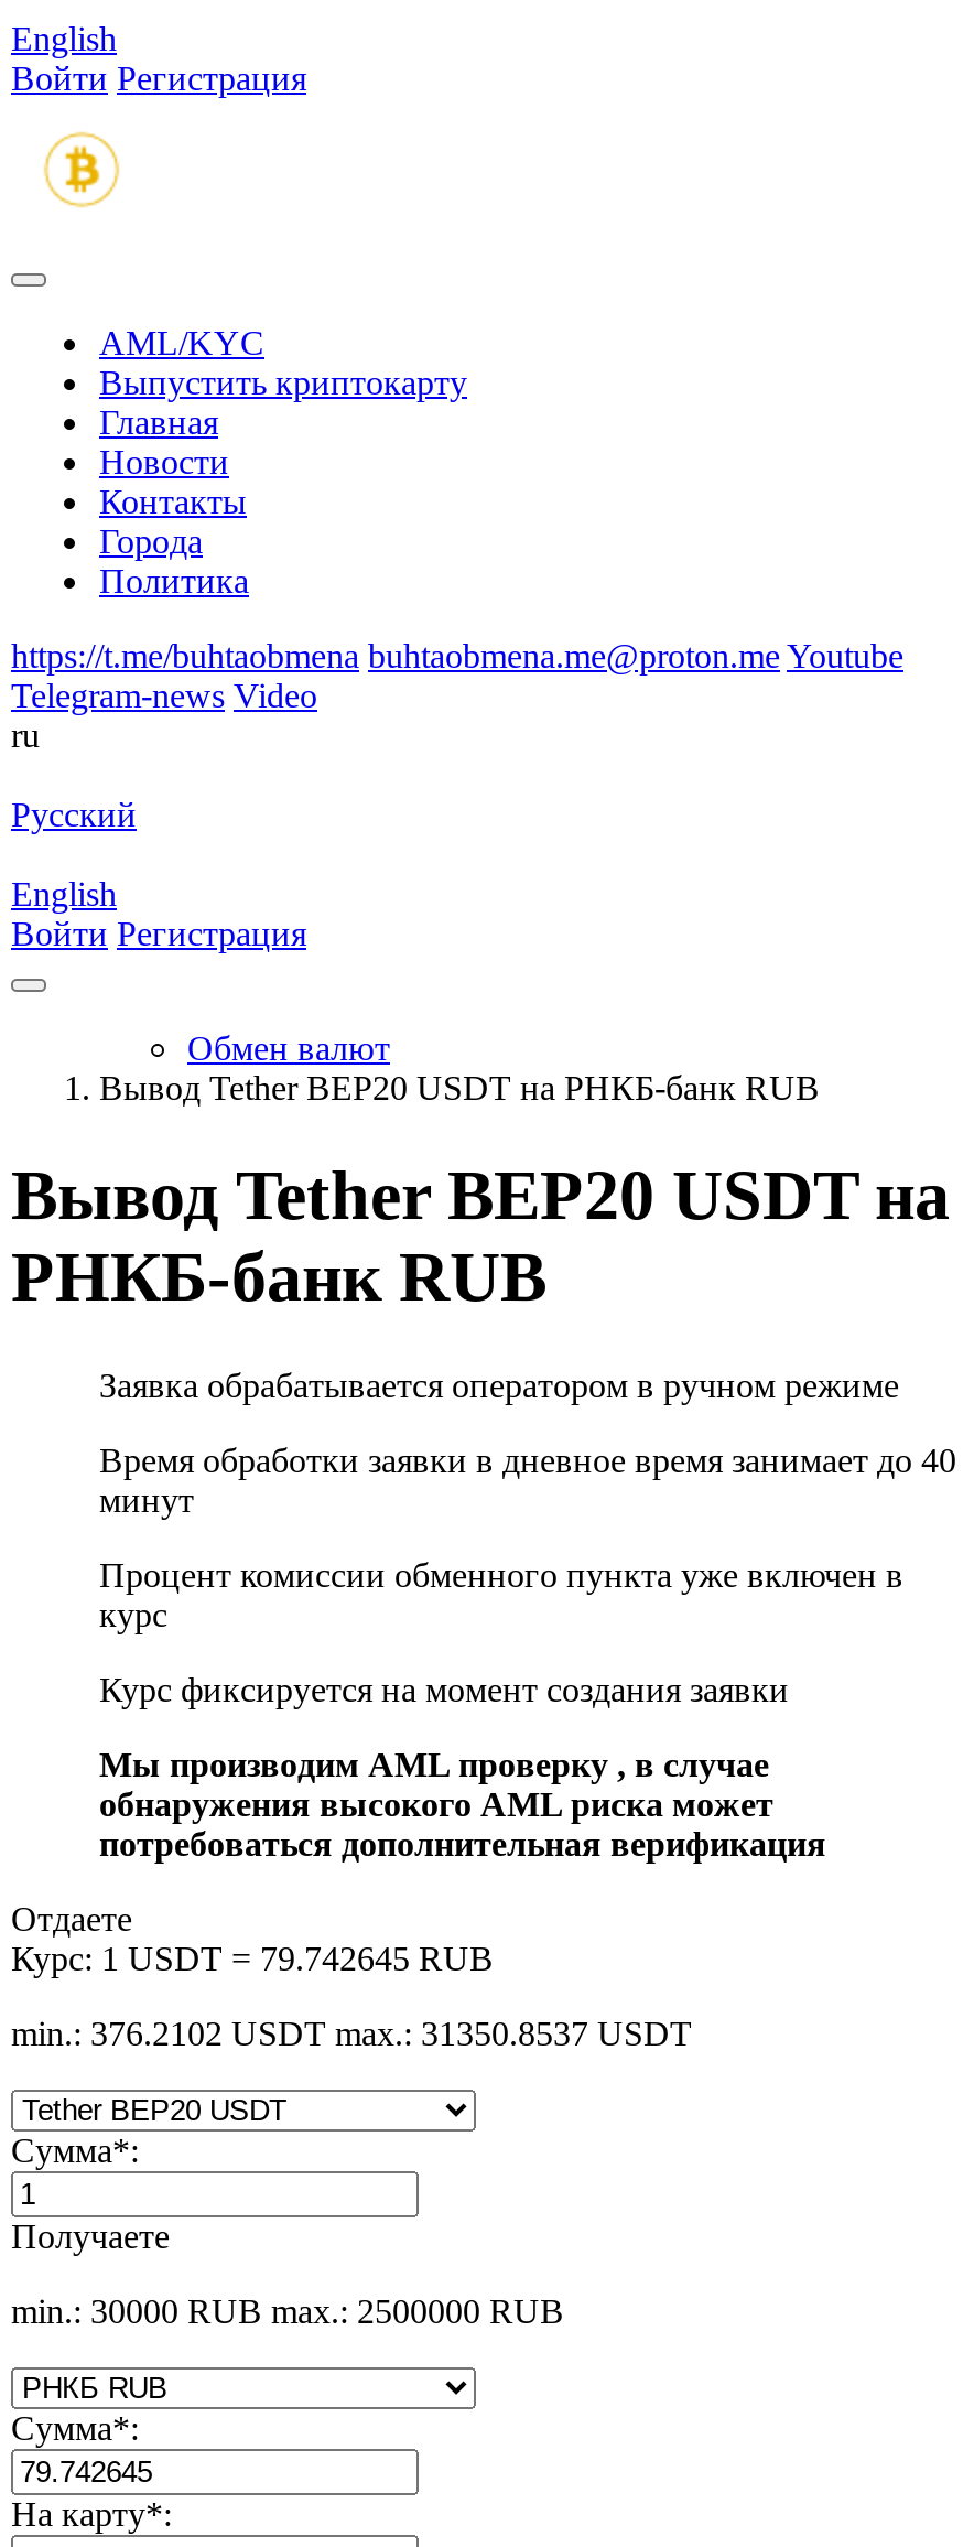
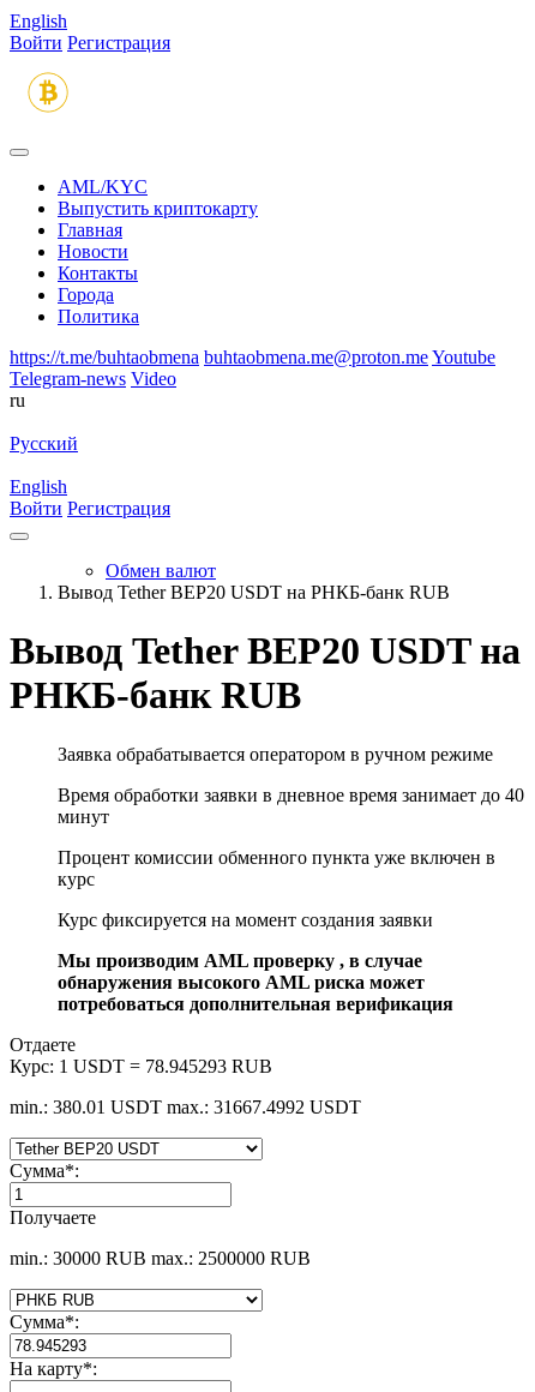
[11,1940,494,1977] Курс: 1 USDT = 79.742645 RUB -> [10,1056,272,1076] Курс: 1 USDT = 78.945293 RUB
[11,2014,692,2052] min.: 376.2102 USDT max.: 31350.8537 USDT -> [10,1097,361,1117] min.: 380.01 USDT max.: 31667.4992 USDT

